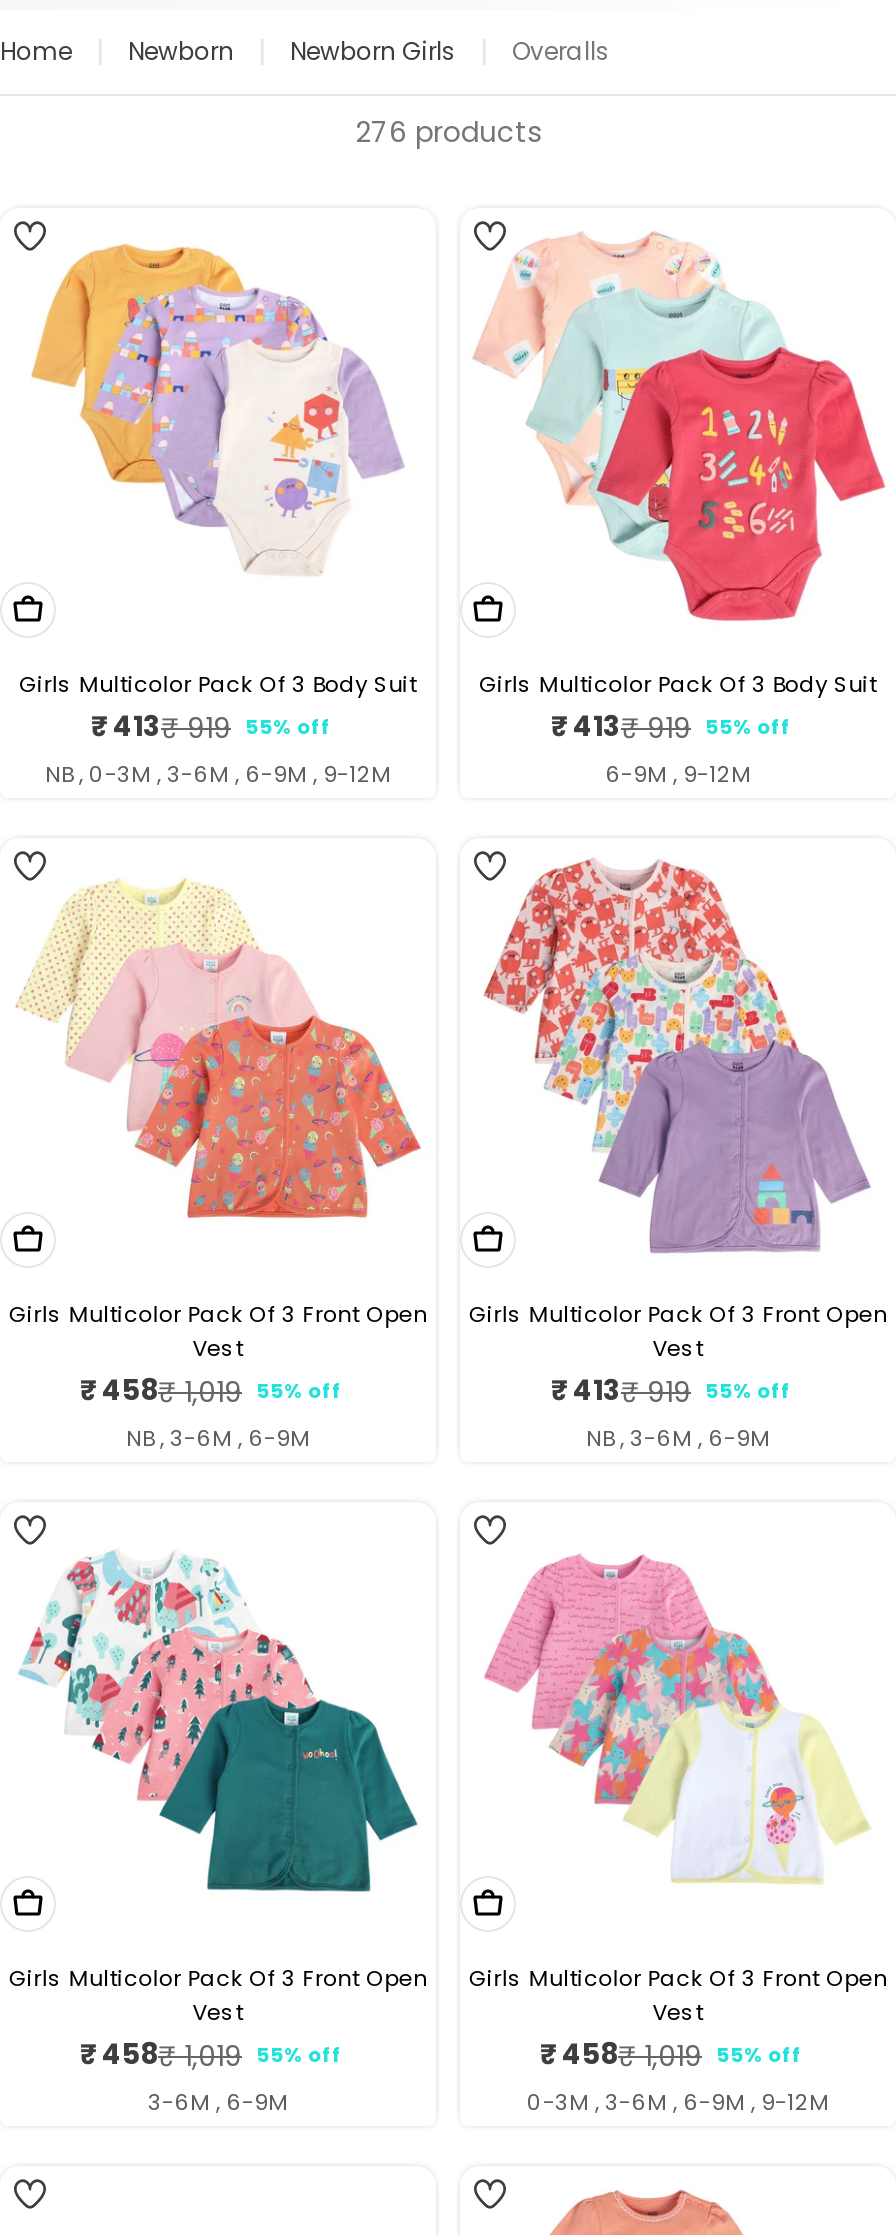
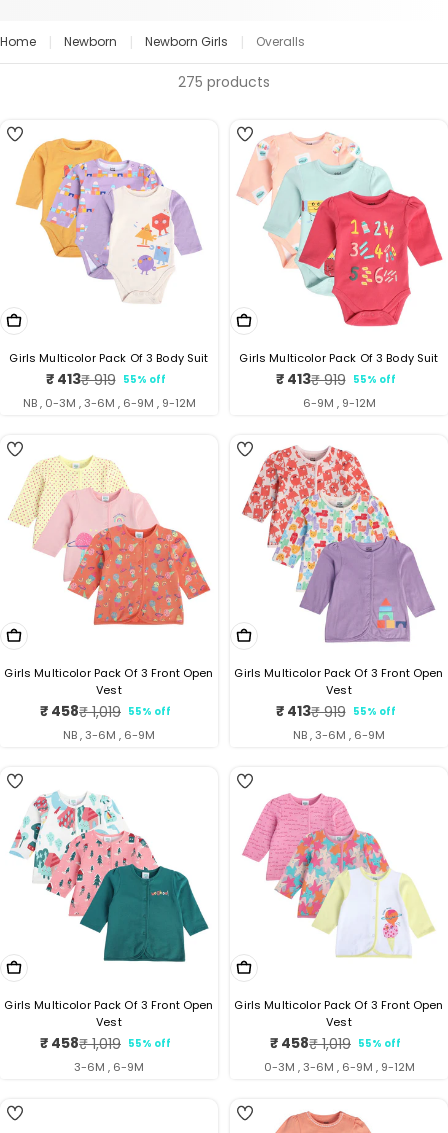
[355,113,541,153] 276 products -> [178,72,270,92] 275 products

